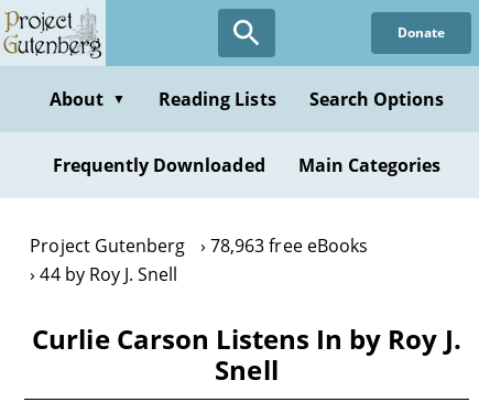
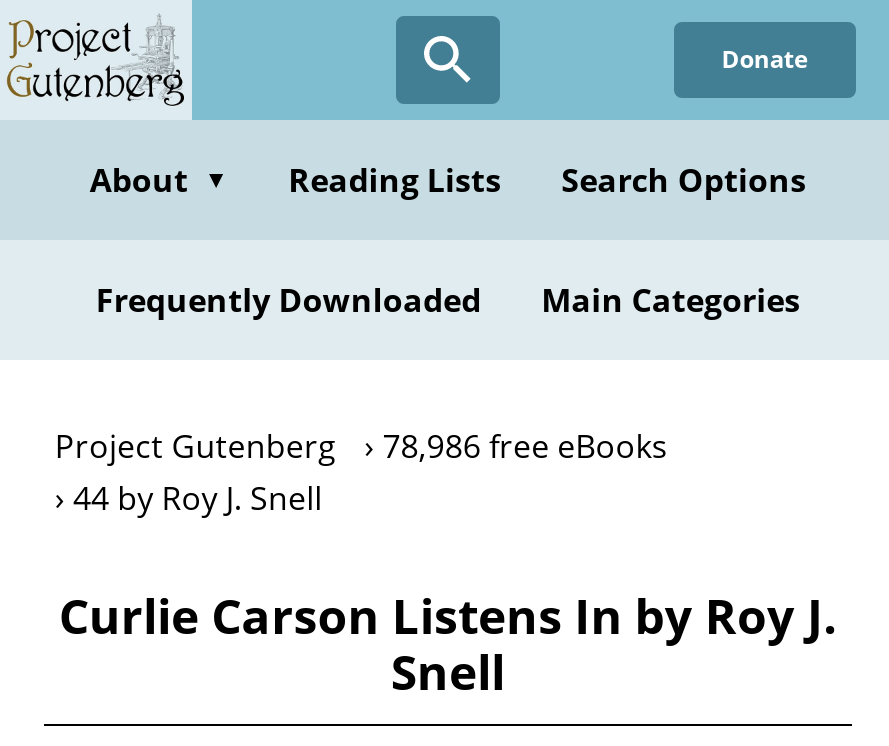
[30,233,368,258] Project Gutenberg 78,963 free eBooks -> [55,424,668,468] Project Gutenberg 78,986 free eBooks

